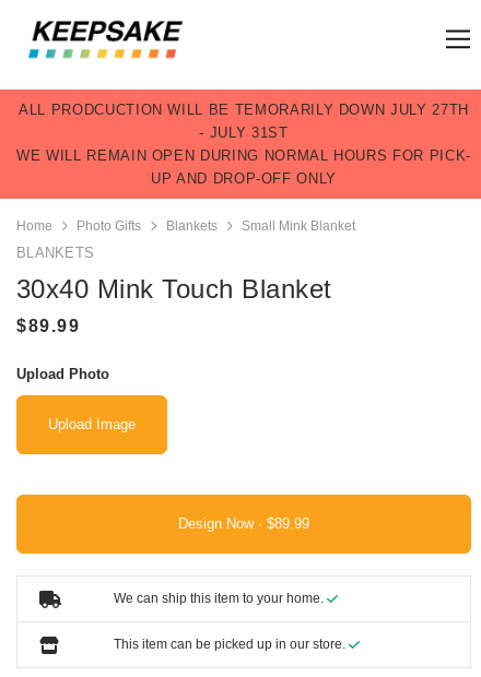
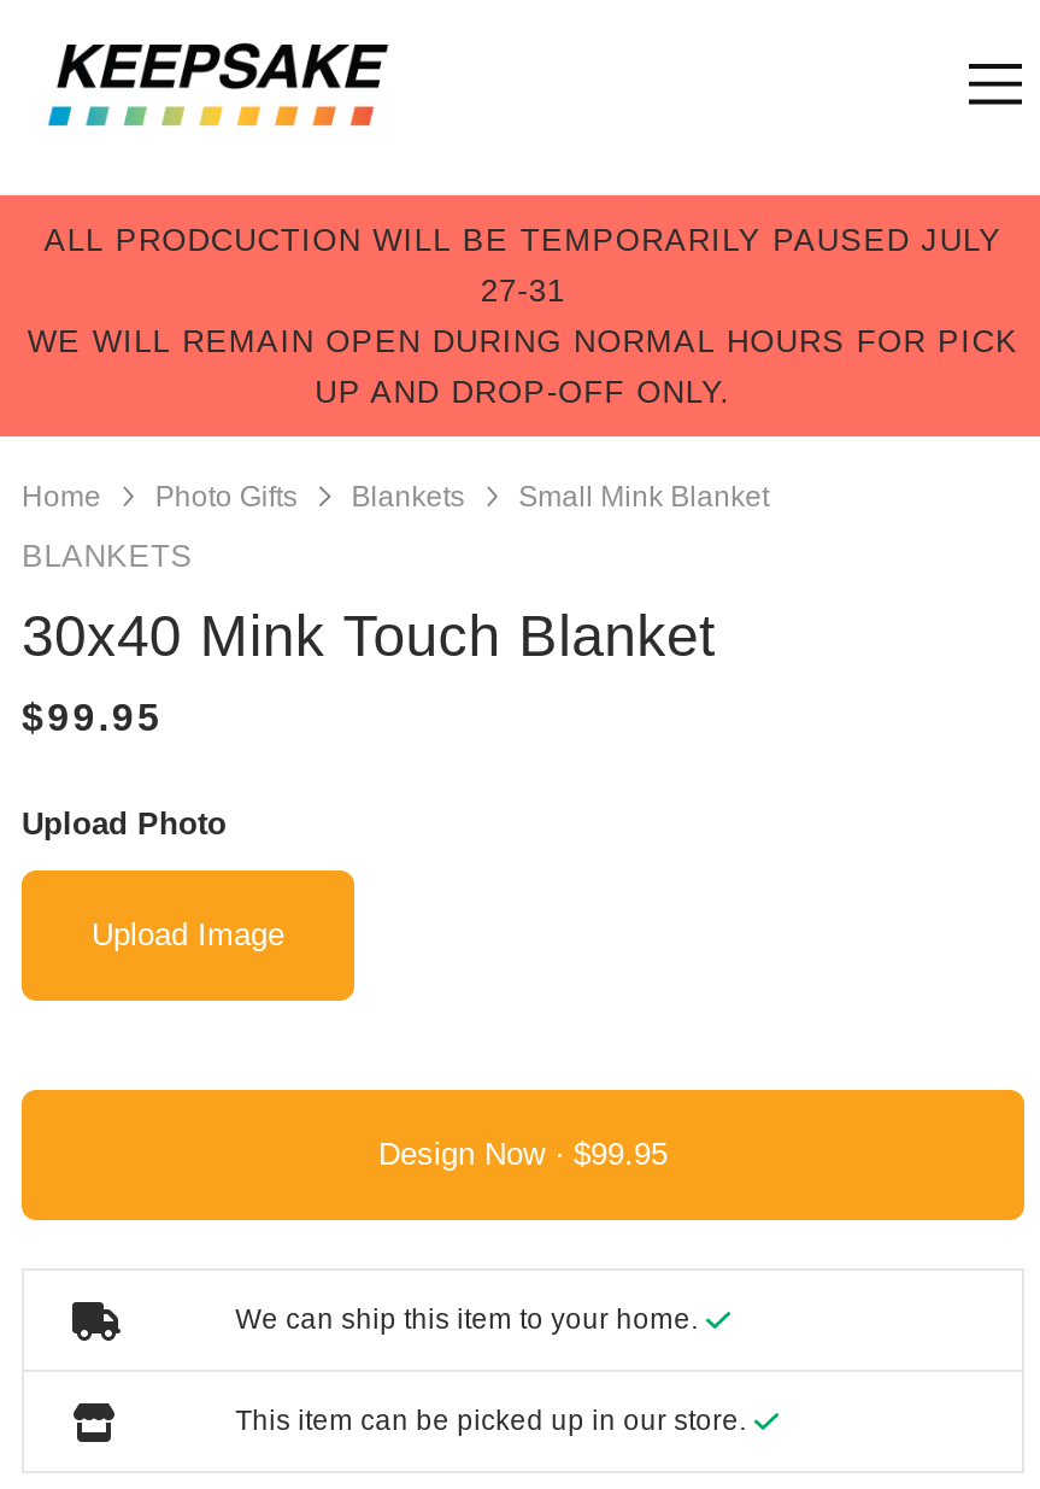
[17,102,471,187] ALL PRODCUCTION WILL BE TEMORARILY DOWN JULY 27TH | - JULY 31ST | WE WILL REMAIN OPEN DURING NORMAL HOURS FOR PICK- | UP AND DROP-OFF ONLY -> [27,222,1019,410] ALL PRODCUCTION WILL BE TEMPORARILY PAUSED JULY | 27-31 | WE WILL REMAIN OPEN DURING NORMAL HOURS FOR PICK | UP AND DROP-OFF ONLY.

